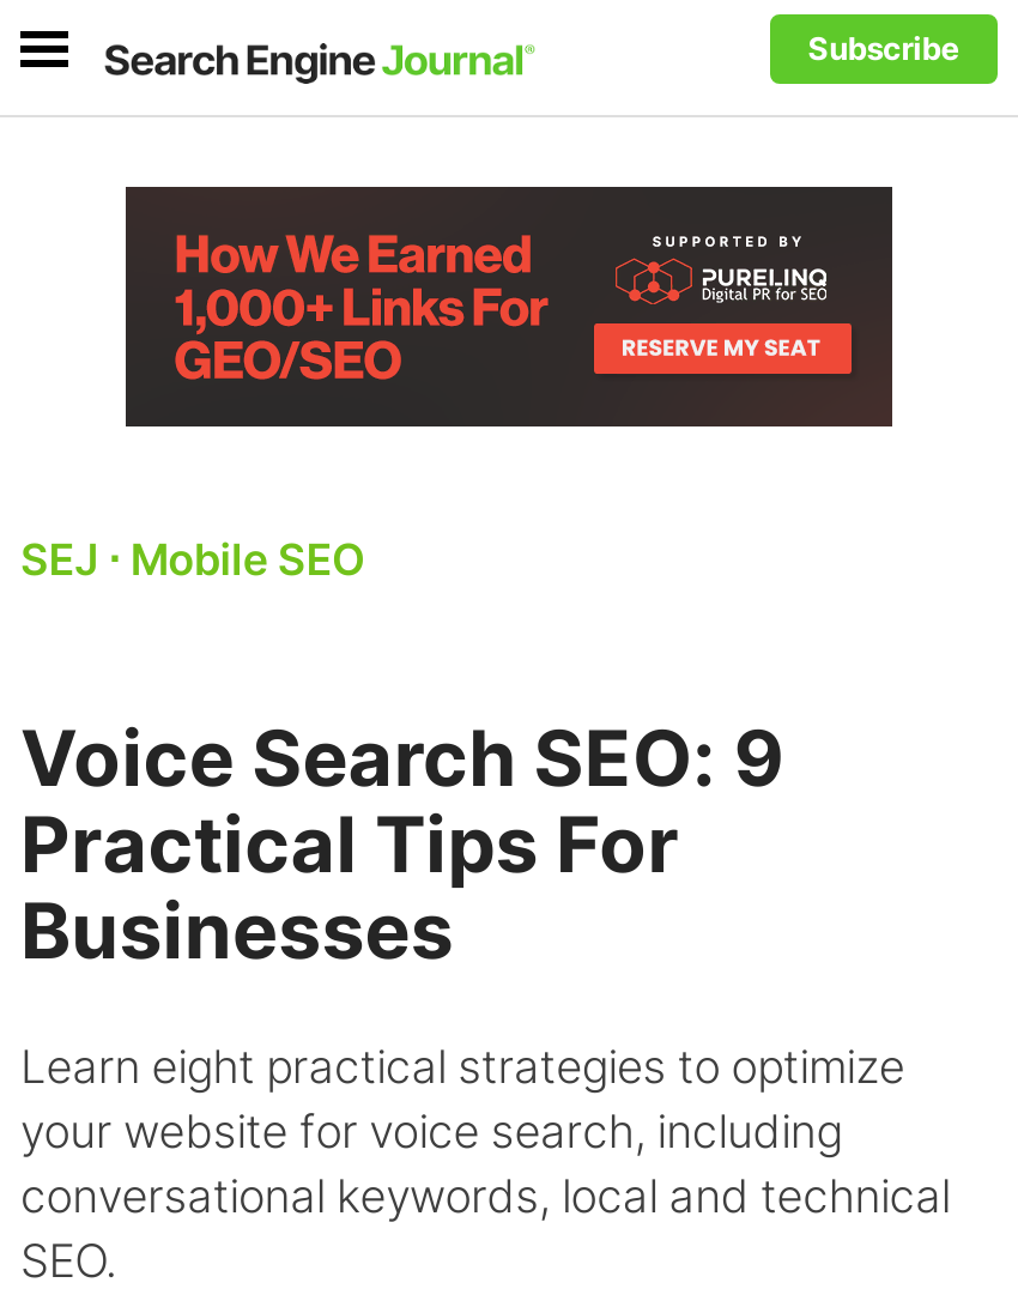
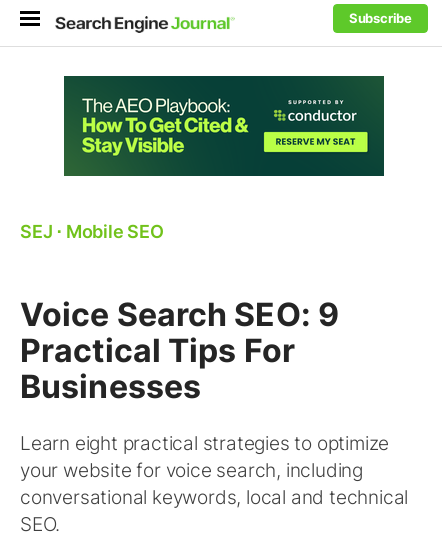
[126,187,892,426] [image] -> [64,76,384,176] [image]

